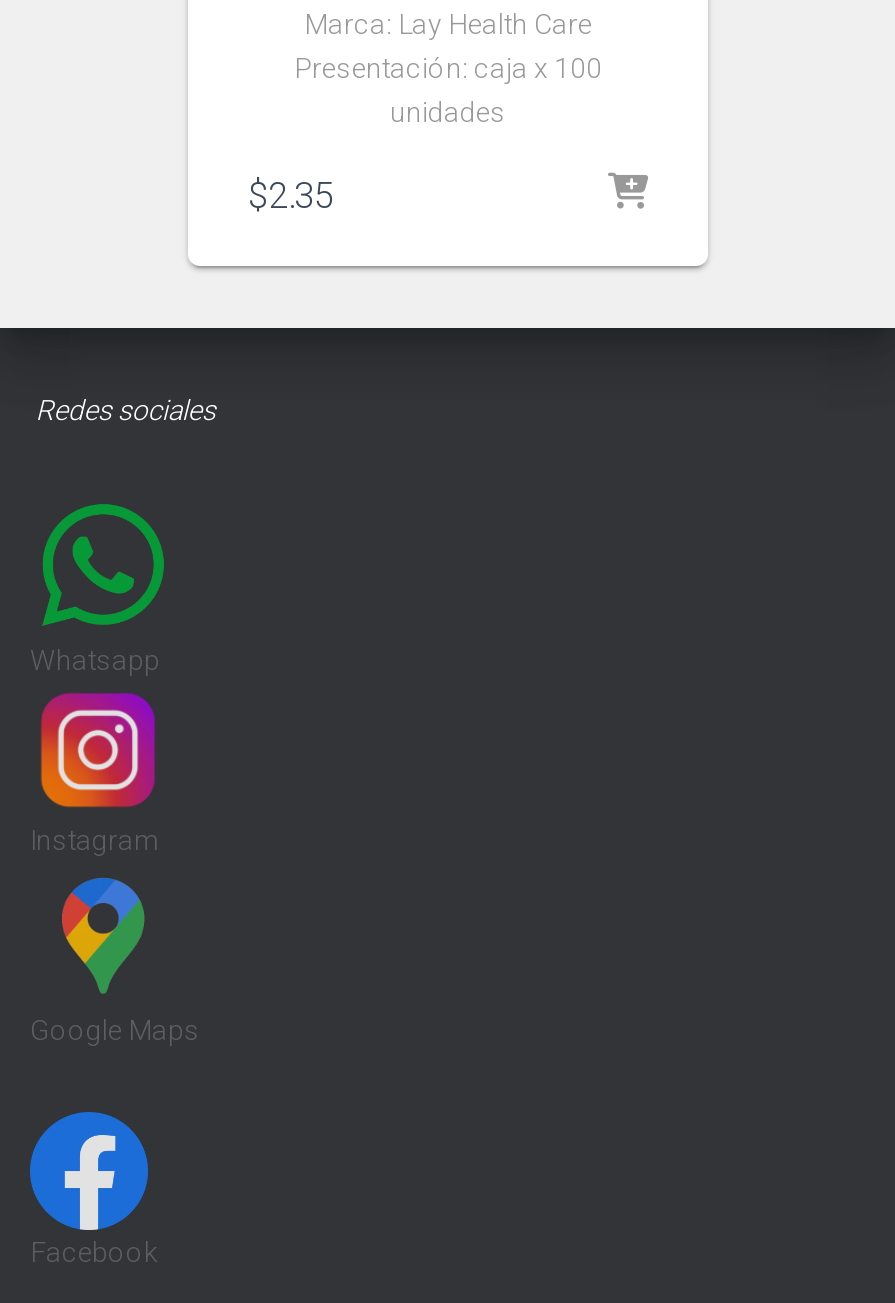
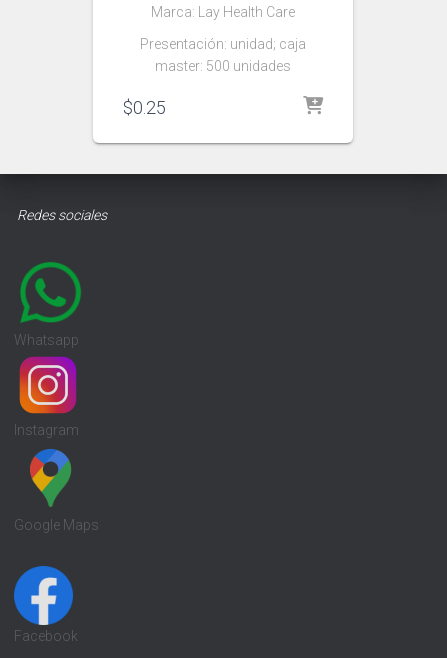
[294,51,602,127] Presentación: caja x 100 | unidades -> [140,35,306,73] Presentación: unidad; caja | master: 500 unidades
[248,173,334,215] $2.35 -> [123,96,166,117] $0.25

